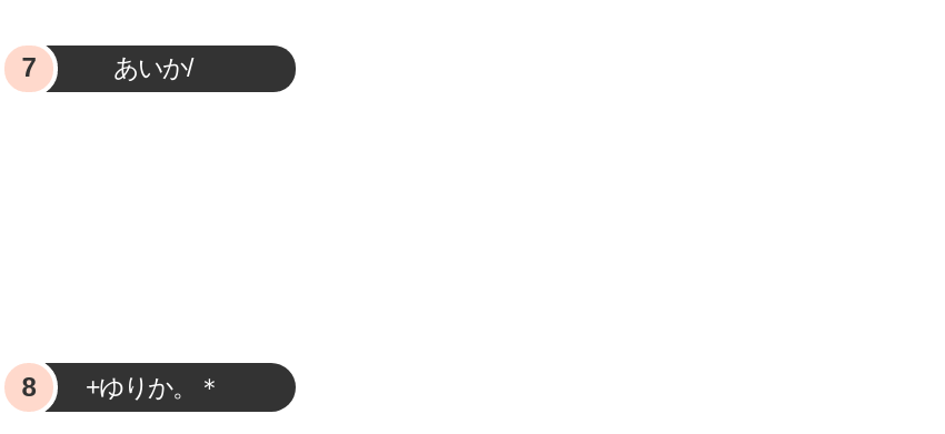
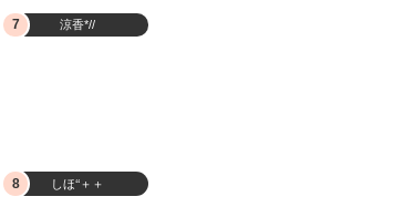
[113,54,193,81] あいか/ -> [60,18,95,31] 涼香*//
[86,373,221,400] +ゆりか。＊ -> [51,177,104,190] しほ‘‘＋＋

